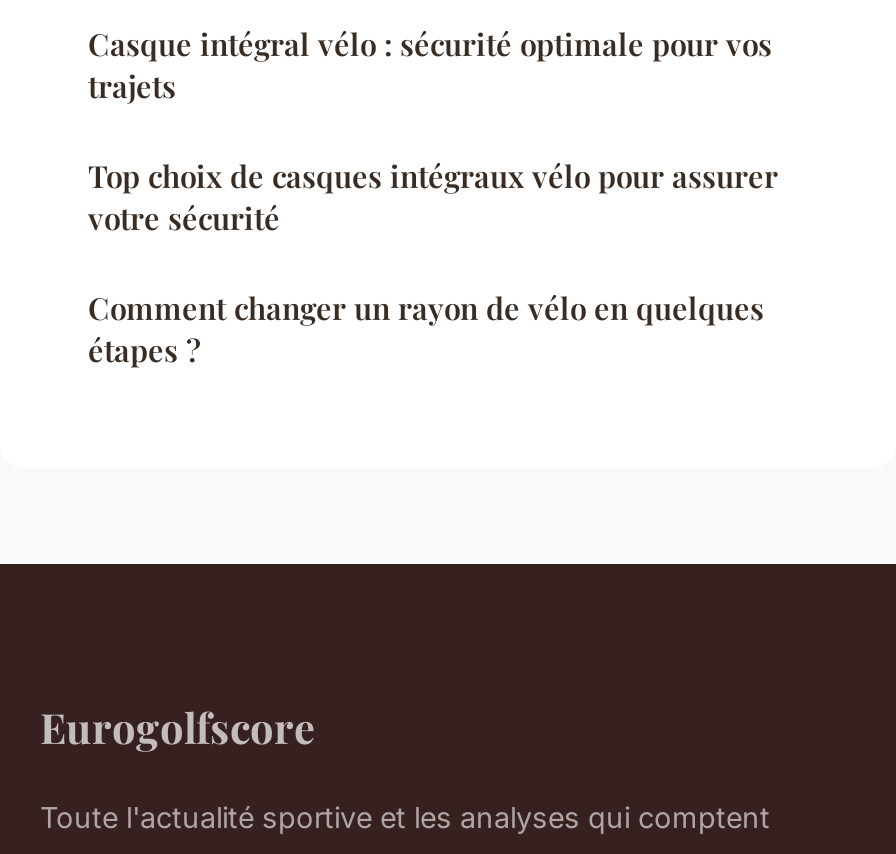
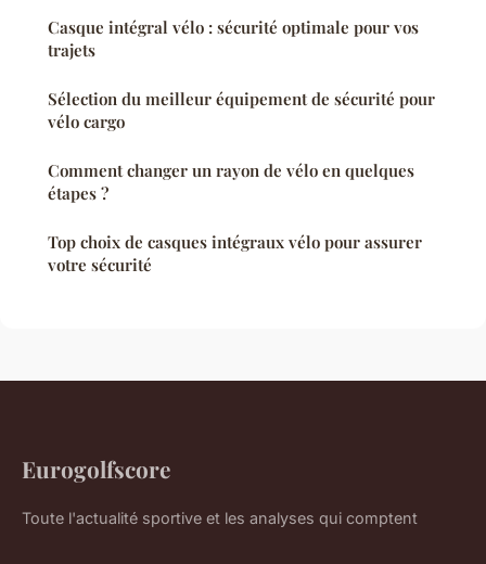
none -> [48,88,435,133] Sélection du meilleur équipement de sécurité pour | vélo cargo
moved [88,157,778,239] -> [48,231,422,276]: Top choix de casques intégraux vélo pour assurer | votre sécurité

